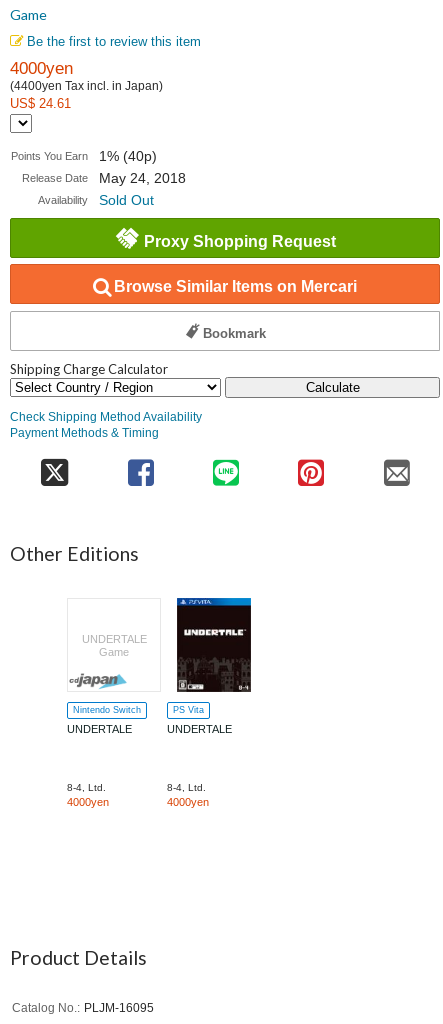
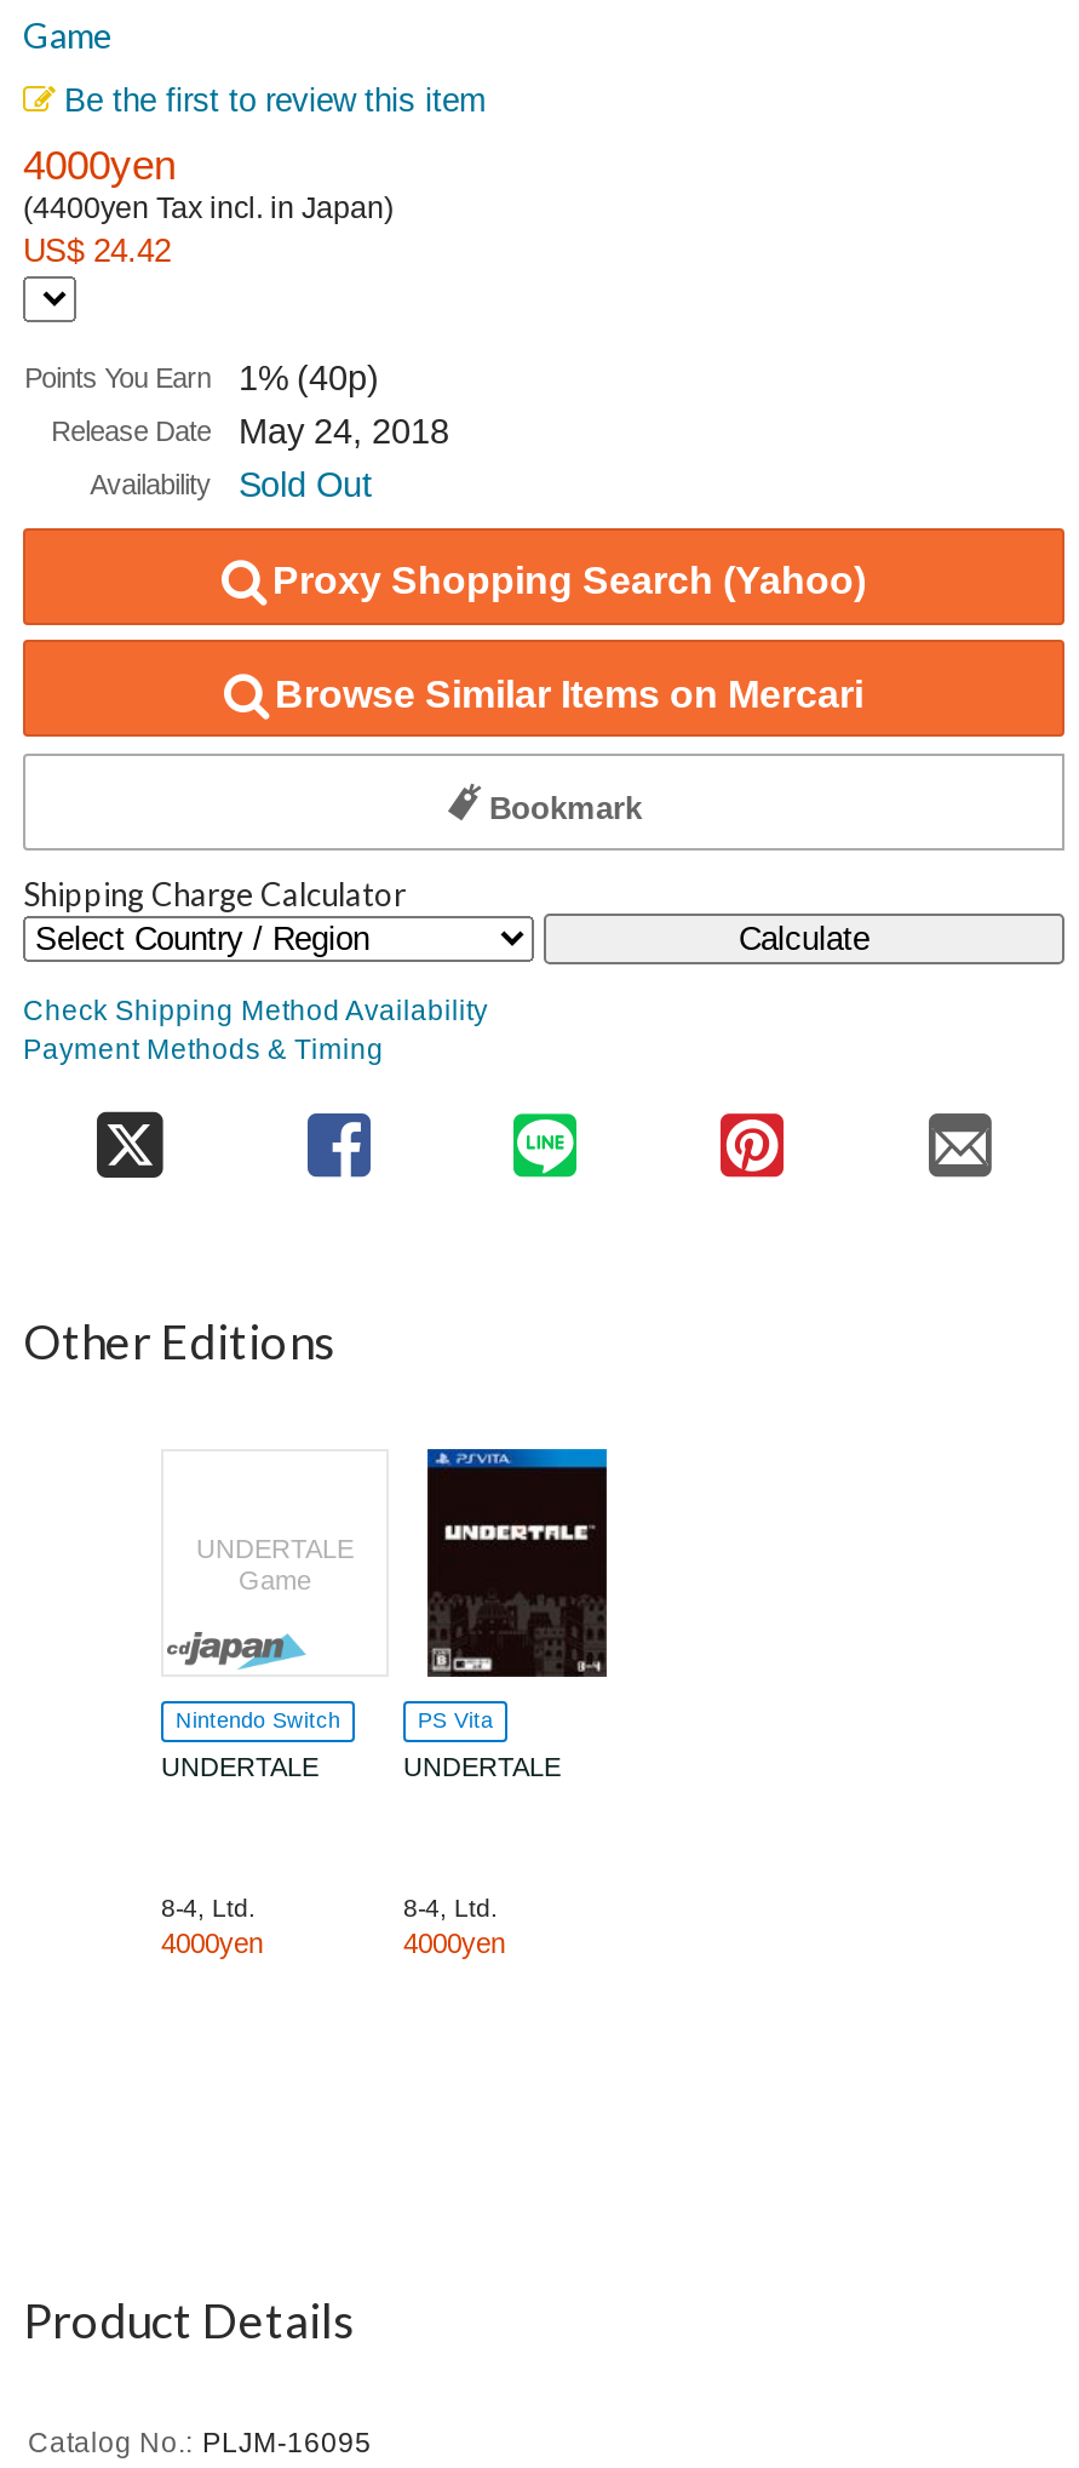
[10,95,71,110] US$ 24.61 -> [23,231,171,268] US$ 24.42
[143,233,335,250] Proxy Shopping Request -> [272,559,866,600] Proxy Shopping Search (Yahoo)

